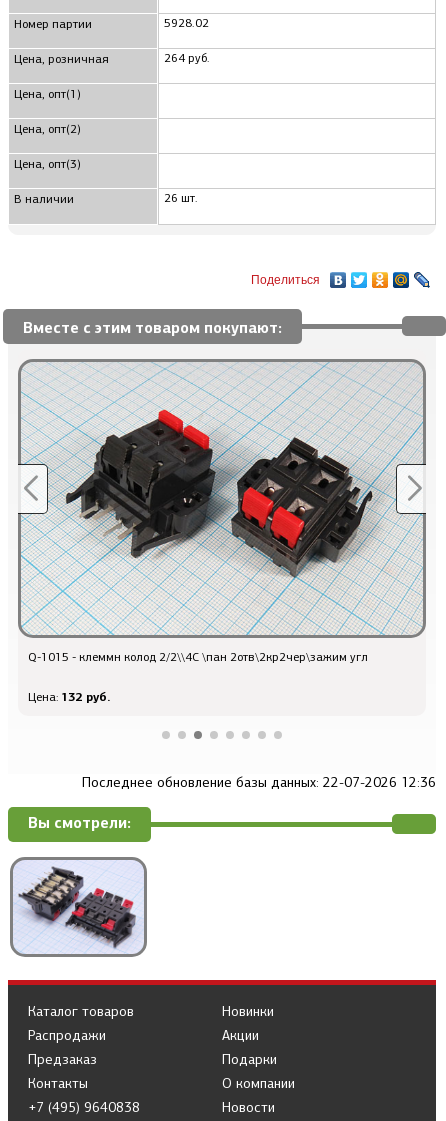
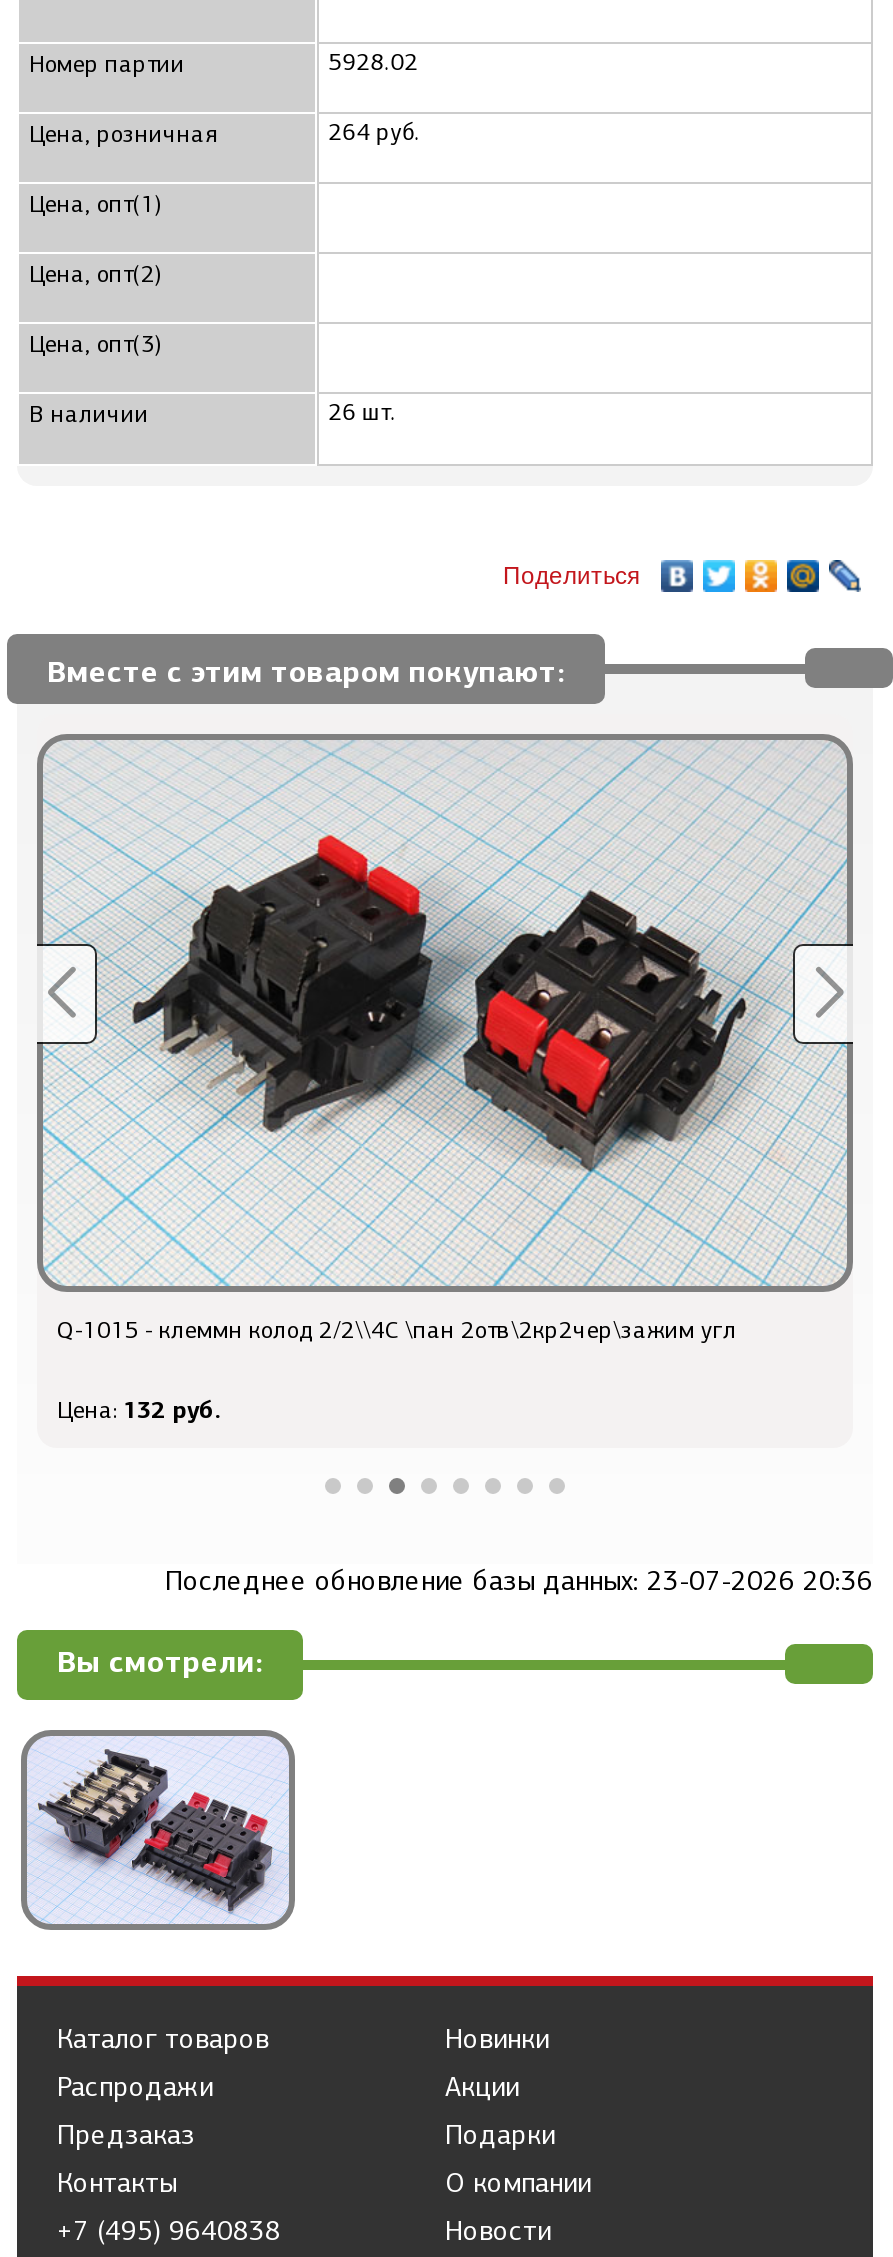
[82,774,436,791] Последнее обновление базы данных: 22-07-2026 12:36 -> [165,1564,873,1598] Последнее обновление базы данных: 23-07-2026 20:36

